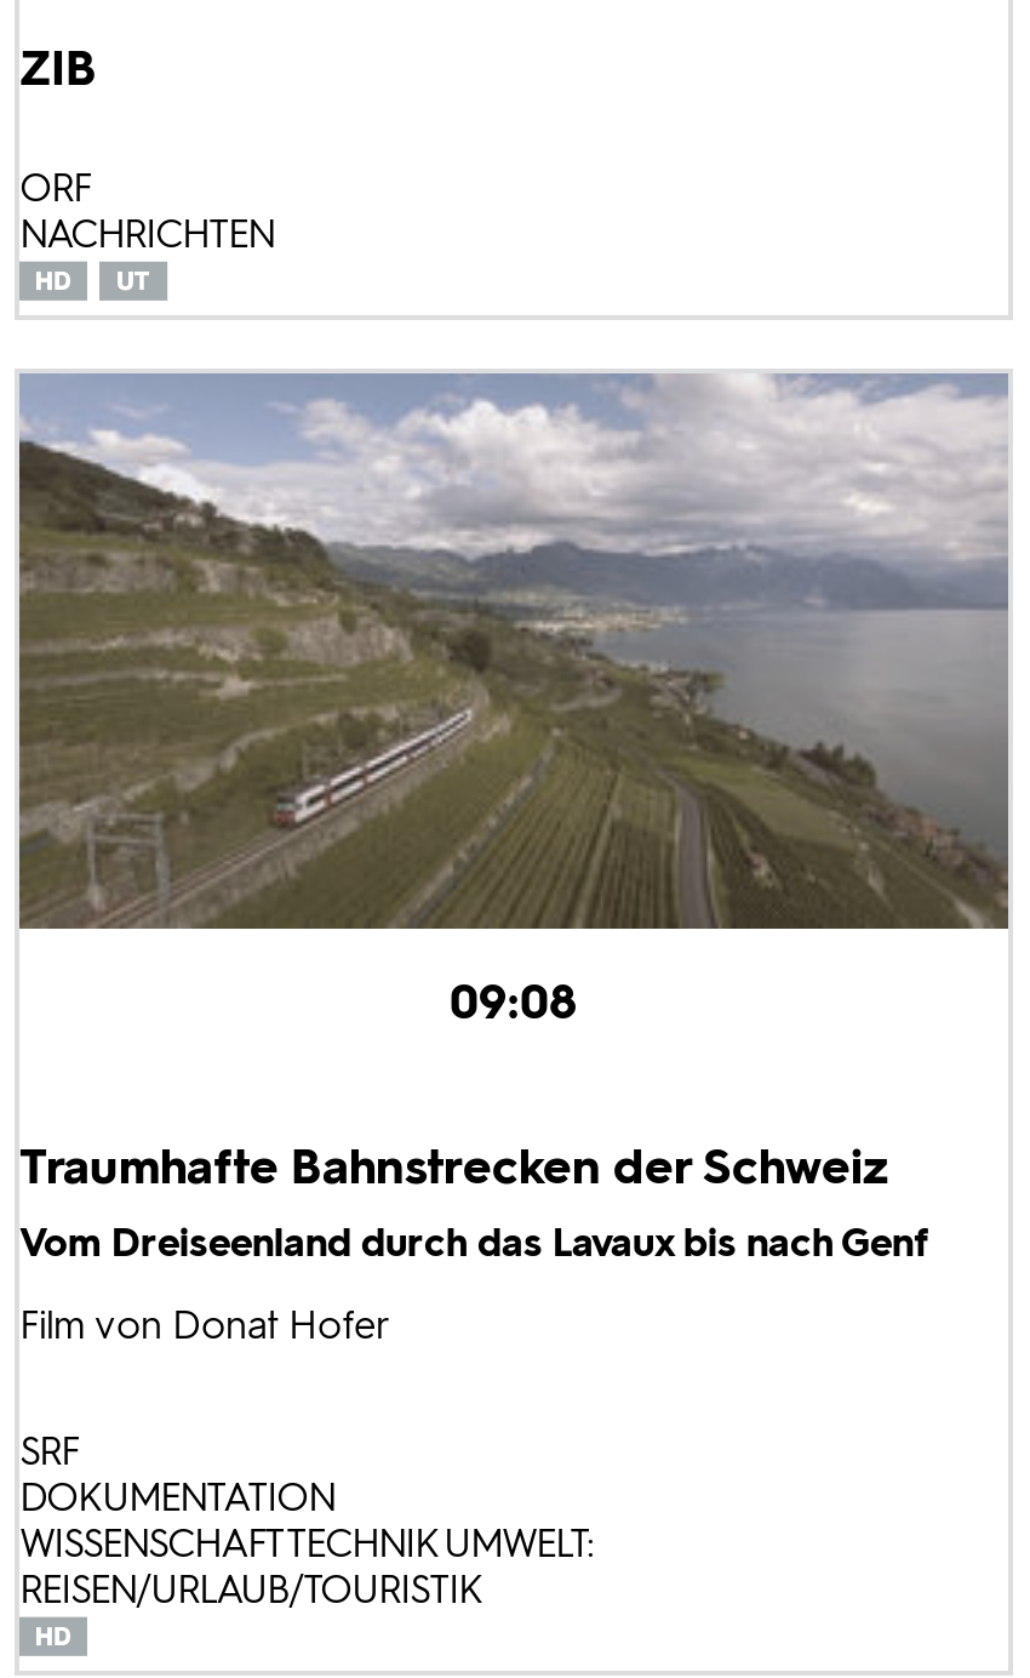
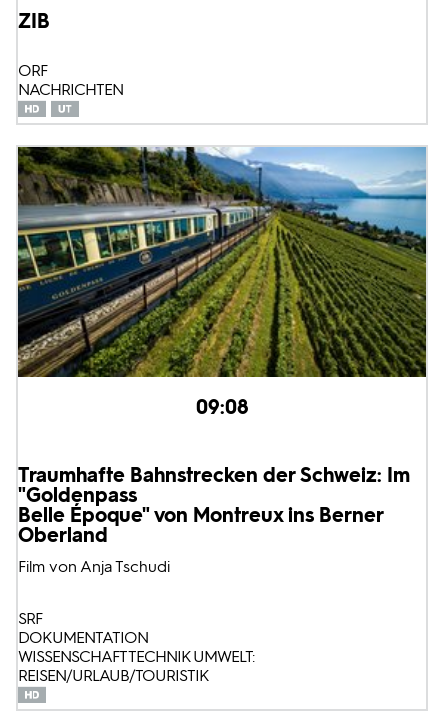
[17,371,1011,931] [image] -> [17,146,427,378] [image]
[19,1139,928,1350] Traumhafte Bahnstrecken der Schweiz | Vom Dreiseenland durch das Lavaux bis nach Genf | Film von Donat Hofer -> [18,463,410,576] Traumhafte Bahnstrecken der Schweiz: Im | "Goldenpass | Belle Époque" von Montreux ins Berner | Oberland | Film von Anja Tschudi

